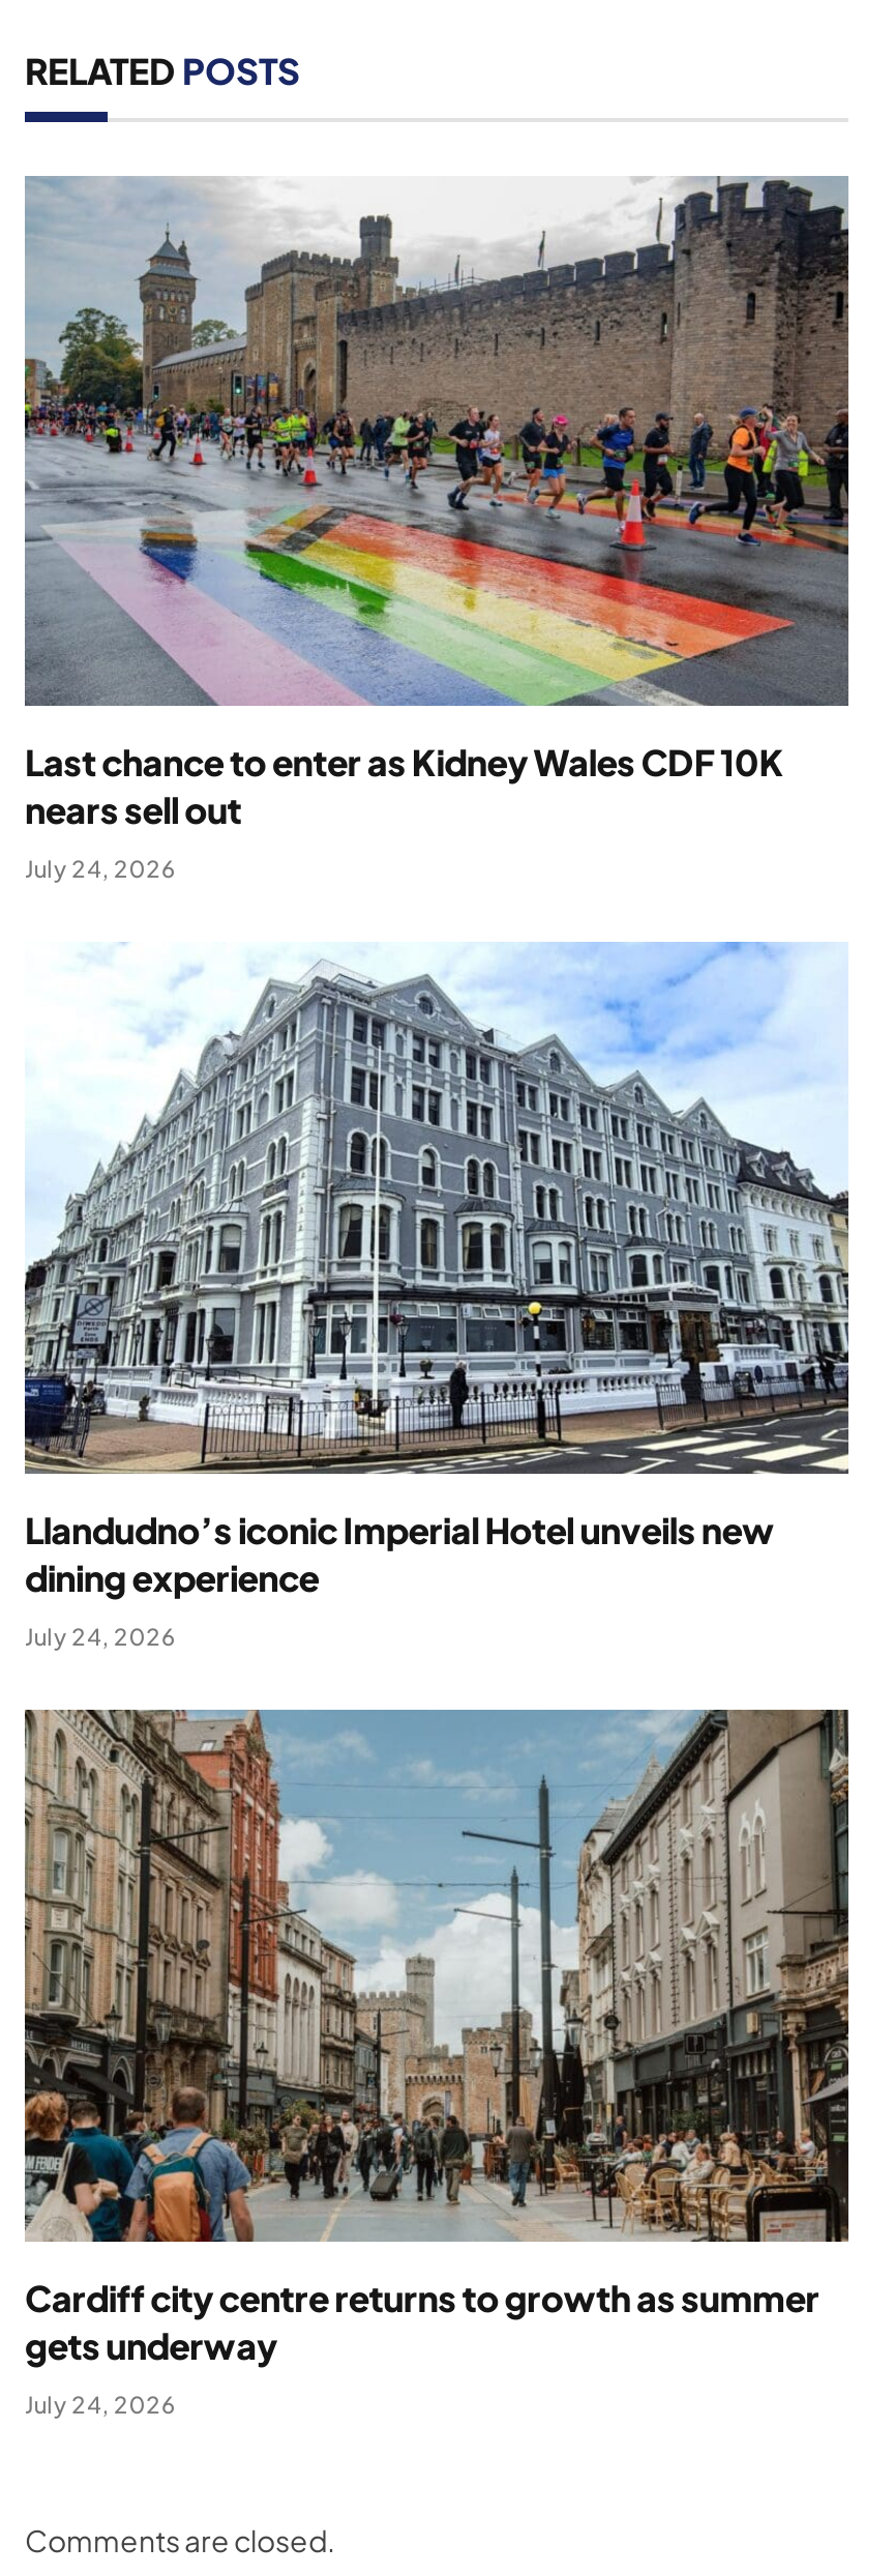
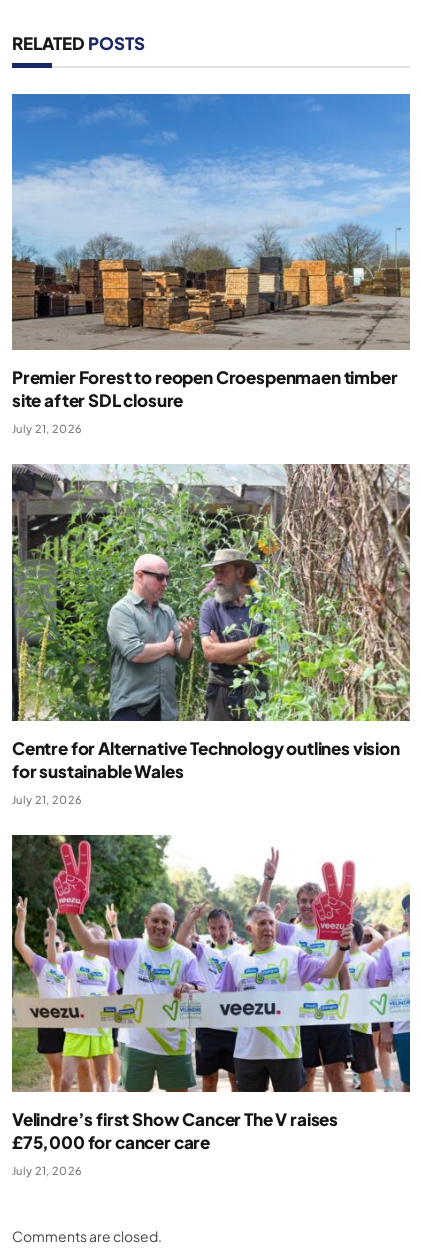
[23,176,851,833] [image] | Last chance to enter as Kidney Wales CDF 10K | nears sell out -> [11,93,411,411] [image] | Premier Forest to reopen Croespenmaen timber | site after SDL closure
[25,855,177,882] July 24, 2026 -> [12,422,82,435] July 21, 2026
[23,940,851,1600] [image] | Llandudno’s iconic Imperial Hotel unveils new | dining experience -> [11,463,411,782] [image] | Centre for Alternative Technology outlines vision | for sustainable Wales
[25,1623,177,1650] July 24, 2026 -> [12,793,82,806] July 21, 2026
[23,1708,851,2368] [image] | Cardiff city centre returns to growth as summer | gets underway -> [11,834,411,1153] [image] | Velindre’s first Show Cancer The V raises | £75,000 for cancer care
[25,2390,177,2417] July 24, 2026 -> [12,1164,82,1177] July 21, 2026

